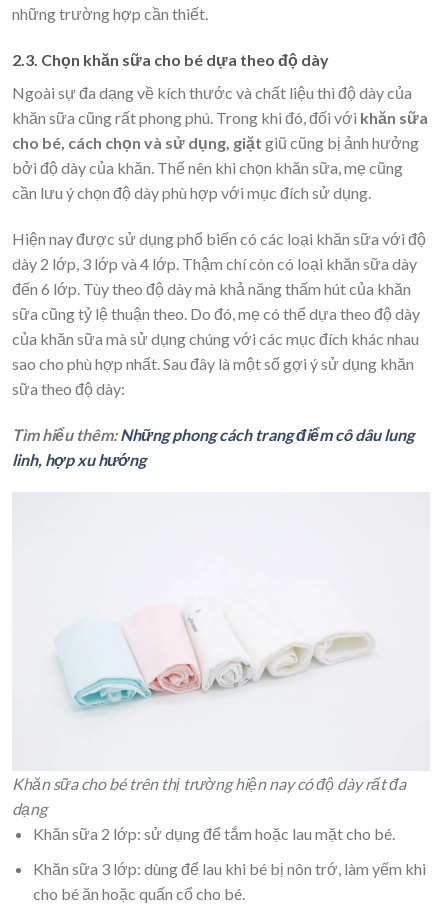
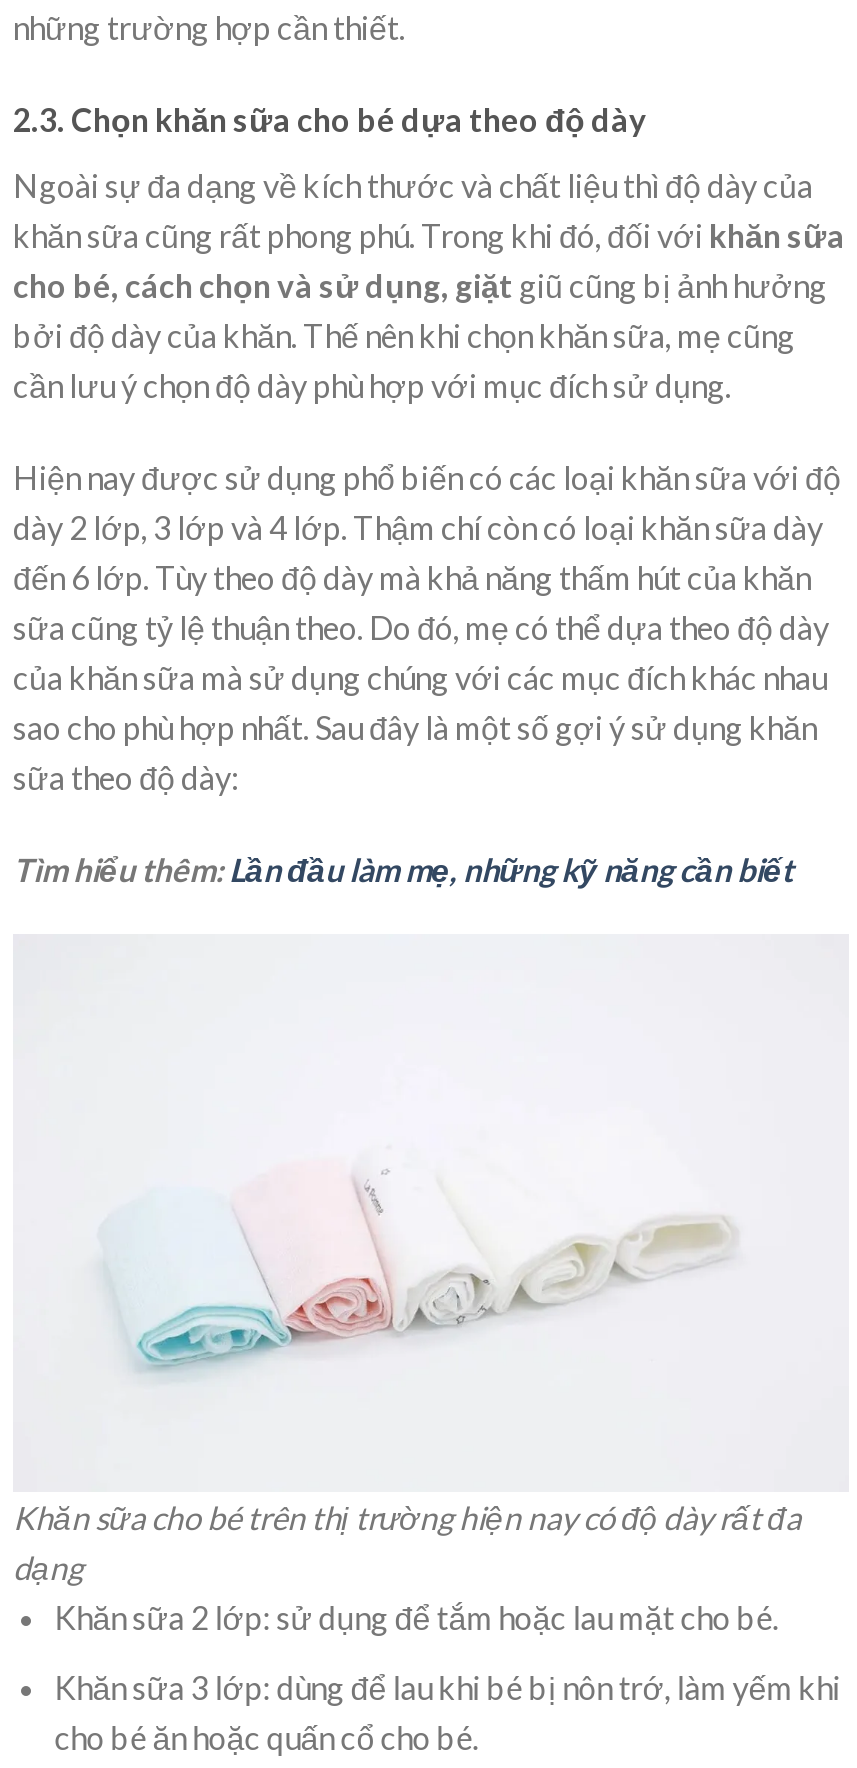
[12,425,414,469] Tìm hiểu thêm: Những phong cách trang điểm cô dâu lung | linh, hợp xu hướng -> [13,849,793,887] Tìm hiểu thêm: Lần đầu làm mẹ, những kỹ năng cần biết

